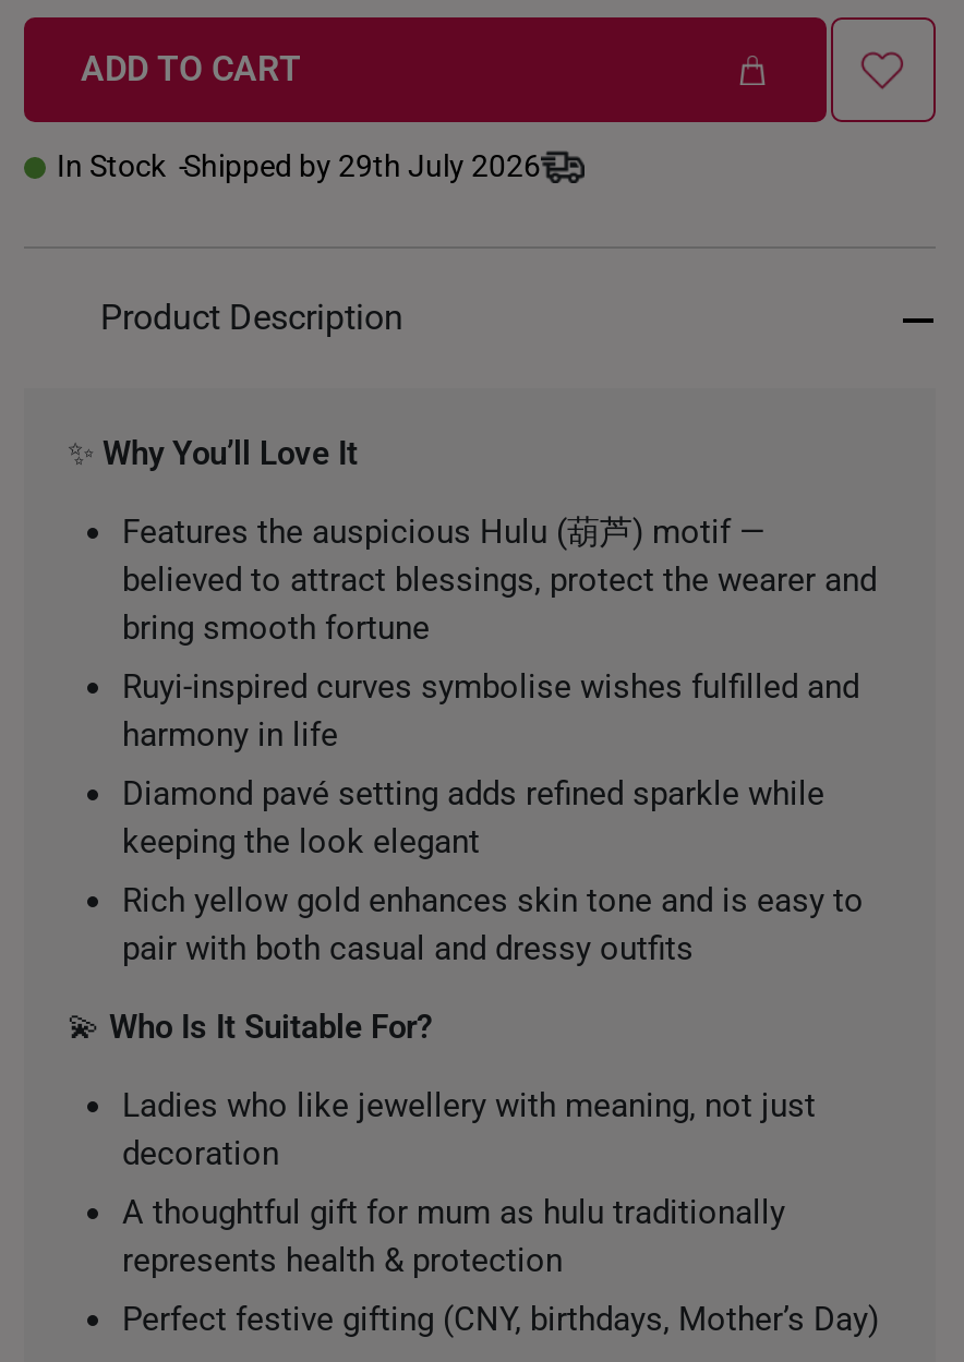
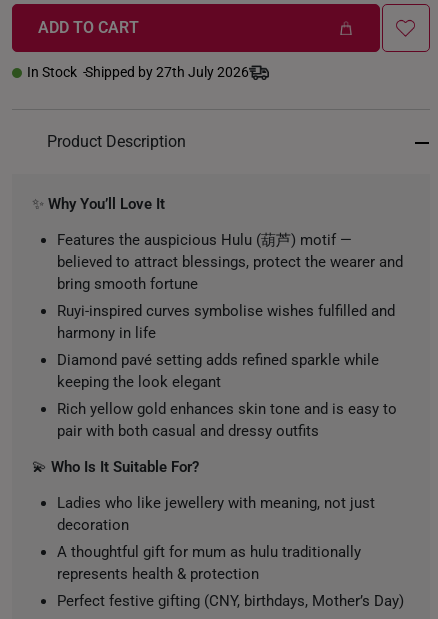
[57,148,541,183] In Stock Shipped by 29th July 2026 -> [27,64,249,80] In Stock Shipped by 27th July 2026

